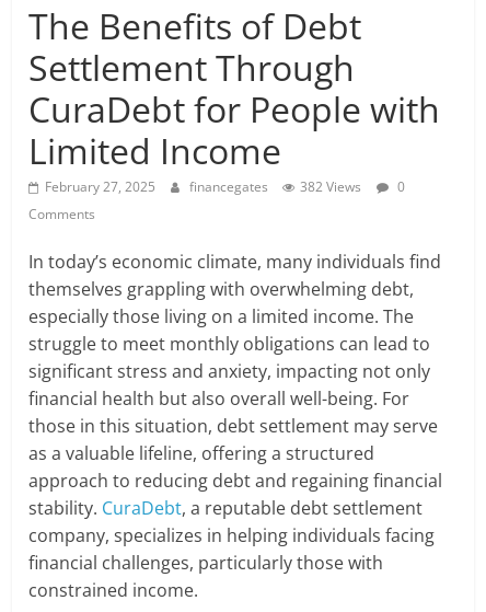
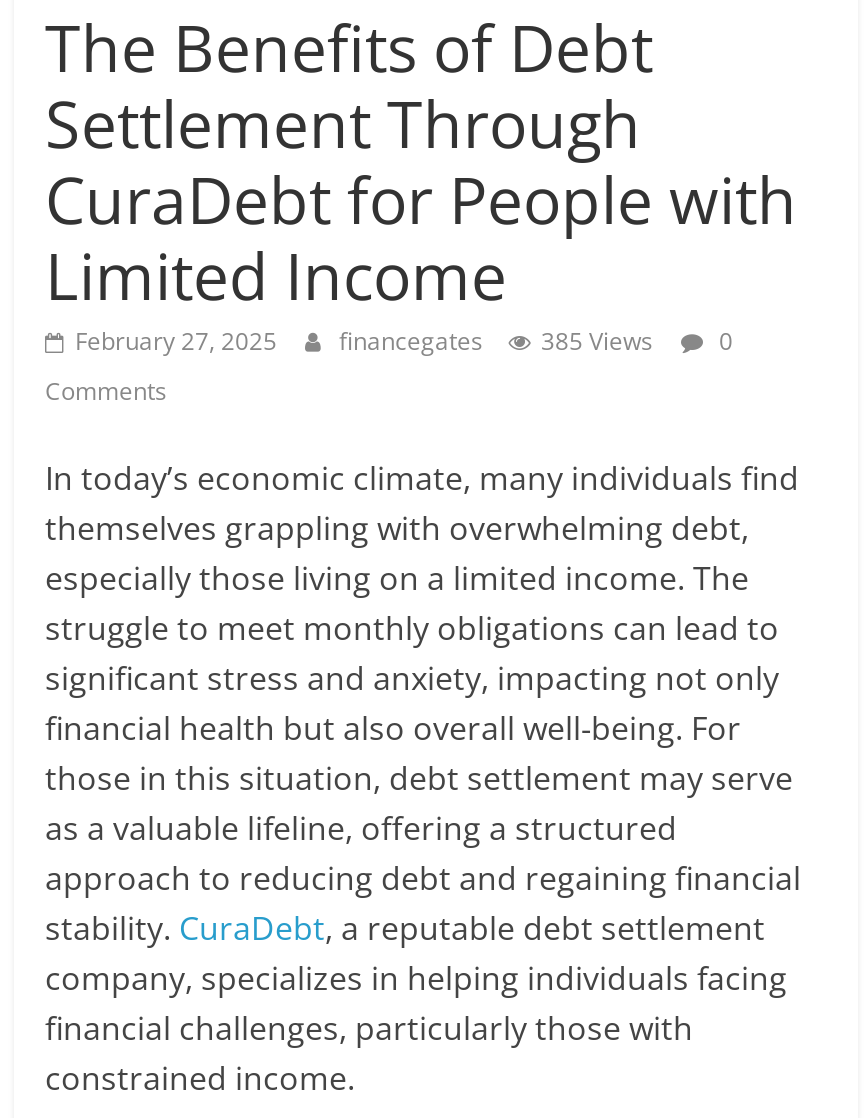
[45,178,405,196] February 27, 2025 financegates 382 Views 0 -> [75,324,733,358] February 27, 2025 financegates 385 Views 0

